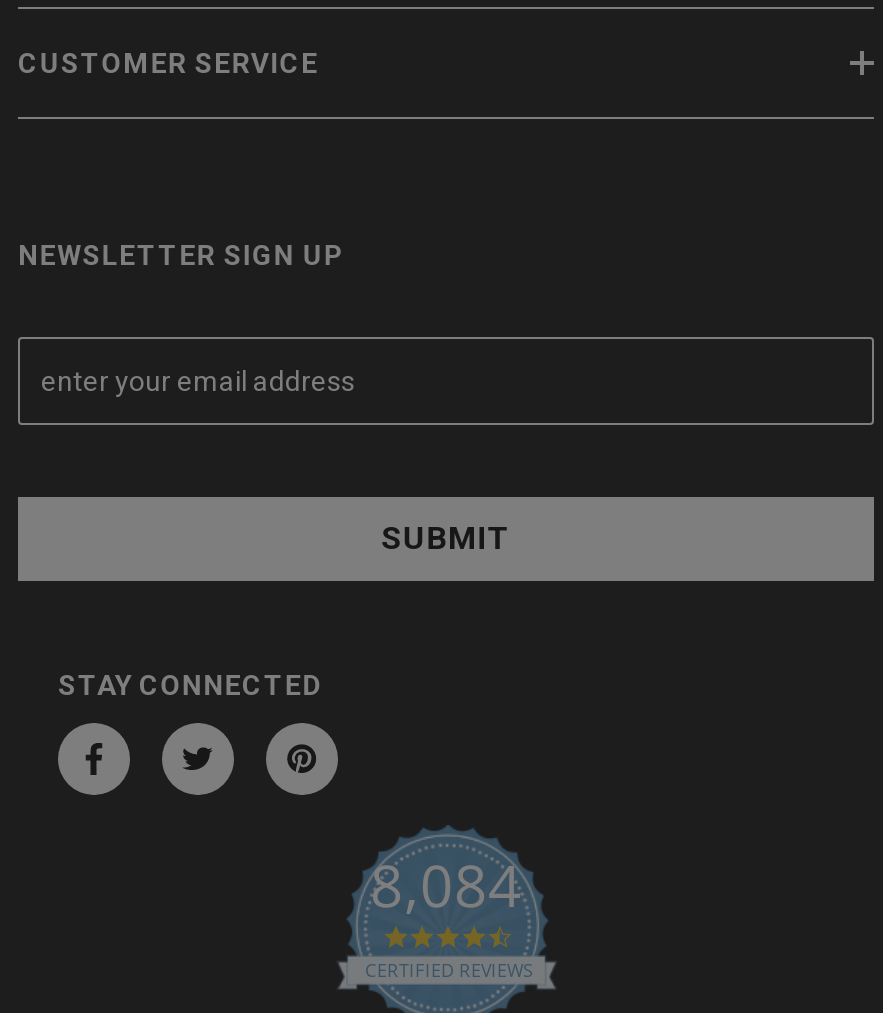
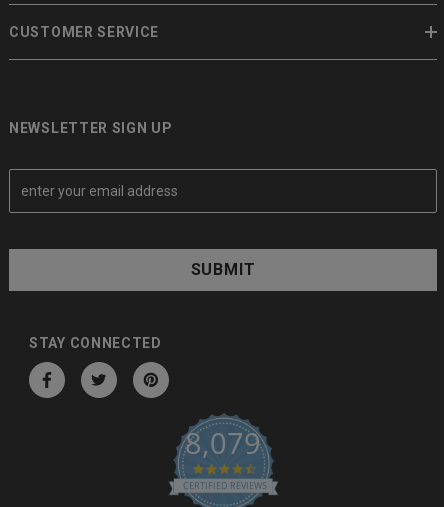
[370,845,522,923] 8,084 -> [185,423,261,462] 8,079

